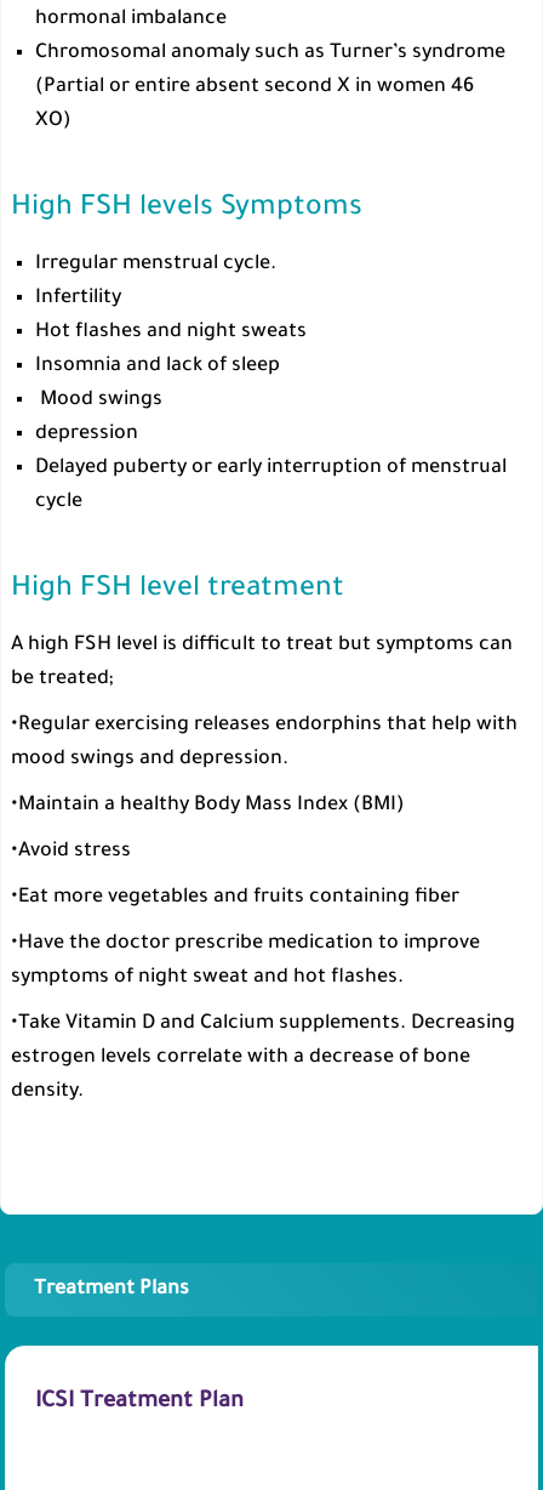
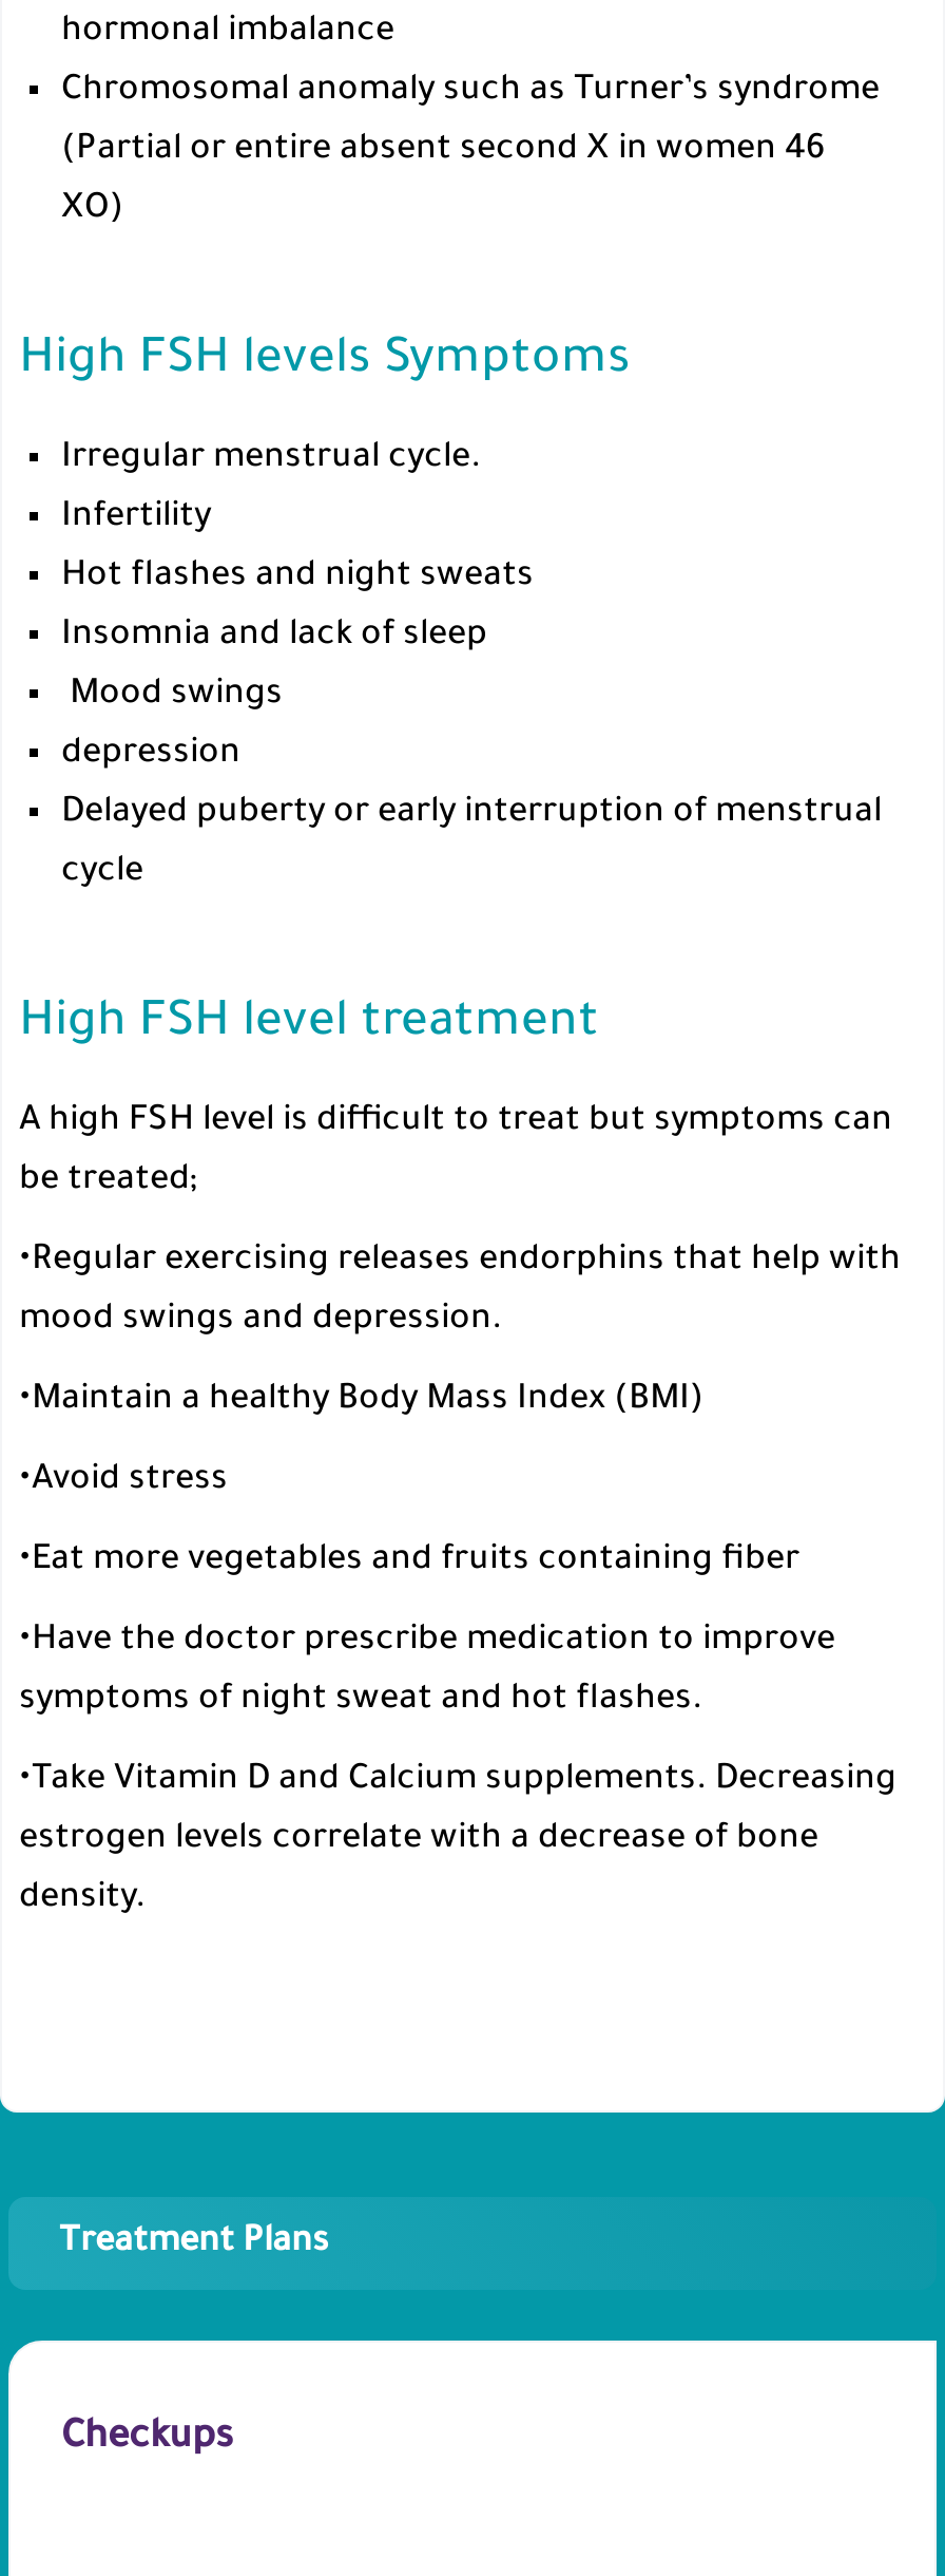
[35,1390,244,1414] ICSI Treatment Plan -> [61,2418,234,2460] Checkups

